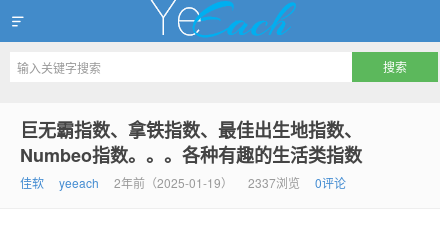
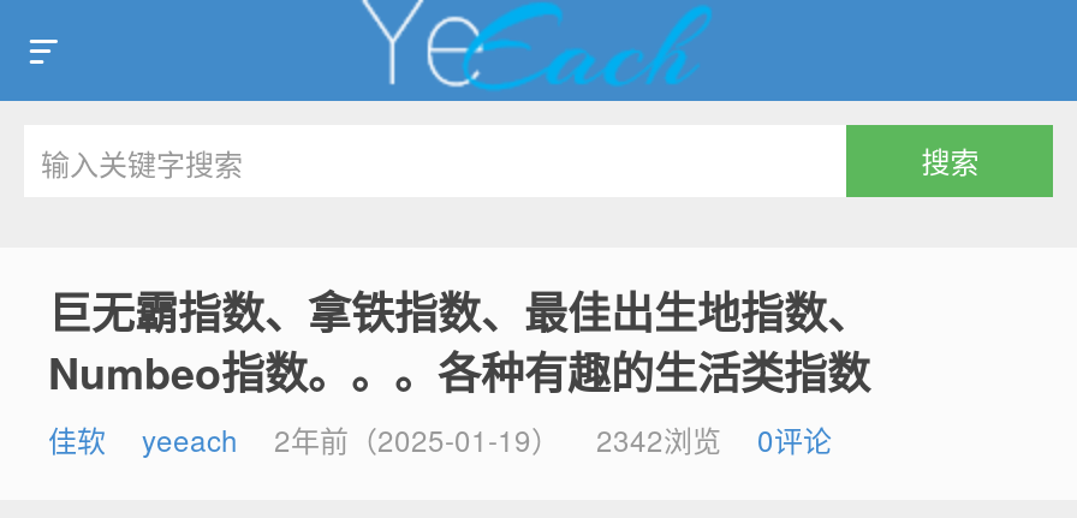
[20,174,346,191] 佳软 yeeach 2年前（2025-01-19） 2337浏览 0评论 -> [48,418,832,459] 佳软 yeeach 2年前（2025-01-19） 2342浏览 0评论

